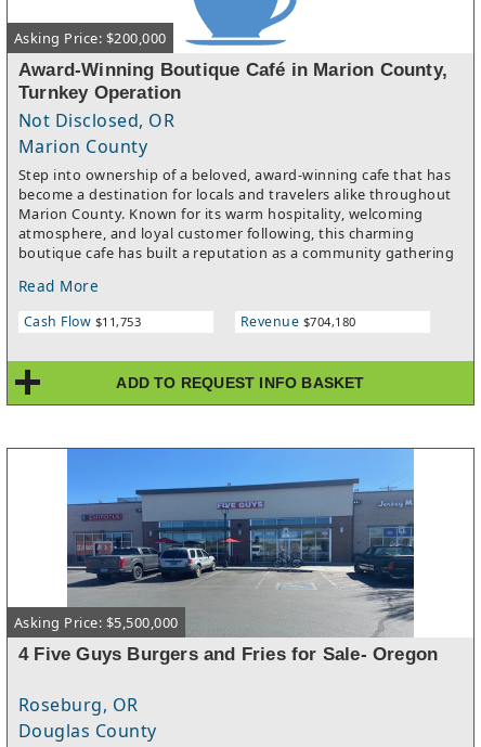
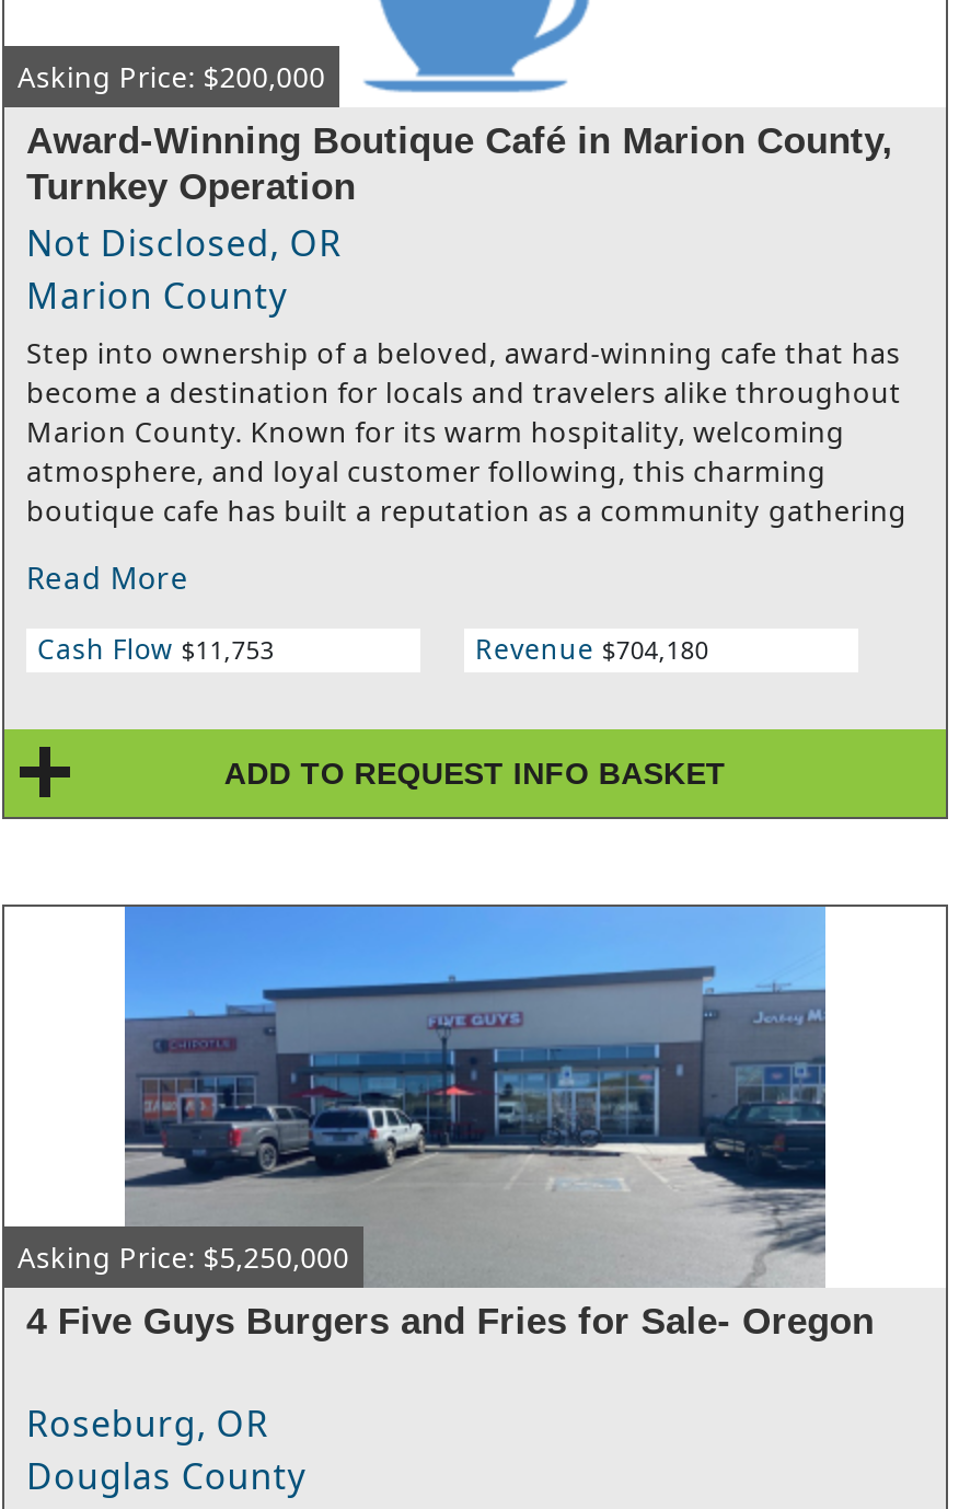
[14,613,178,632] Asking Price: $5,500,000 -> [18,1238,349,1277] Asking Price: $5,250,000

